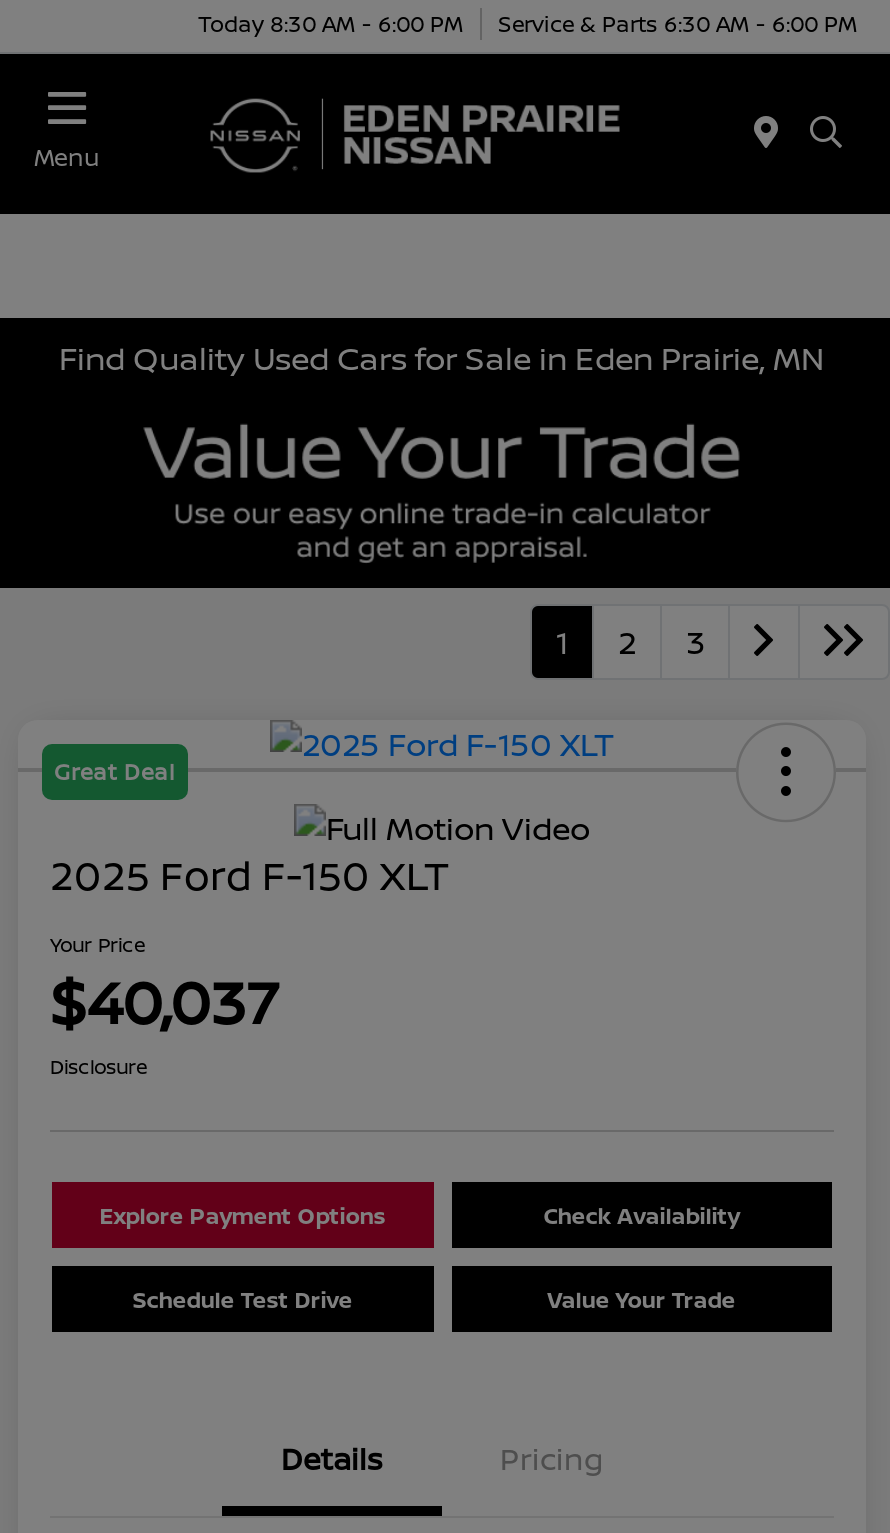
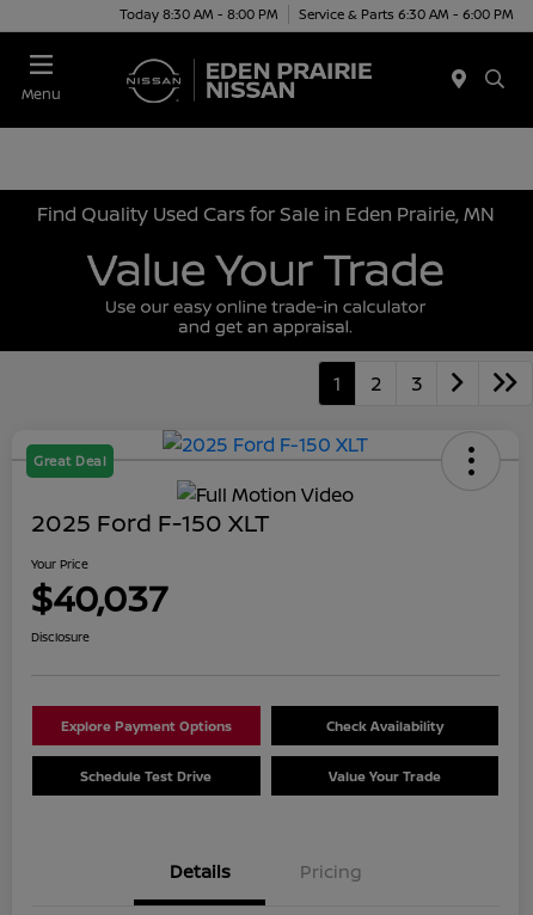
[198,7,858,37] Today 8:30 AM - 6:00 PM Service & Parts 6:30 AM - 6:00 PM -> [120,4,514,22] Today 8:30 AM - 8:00 PM Service & Parts 6:30 AM - 6:00 PM

